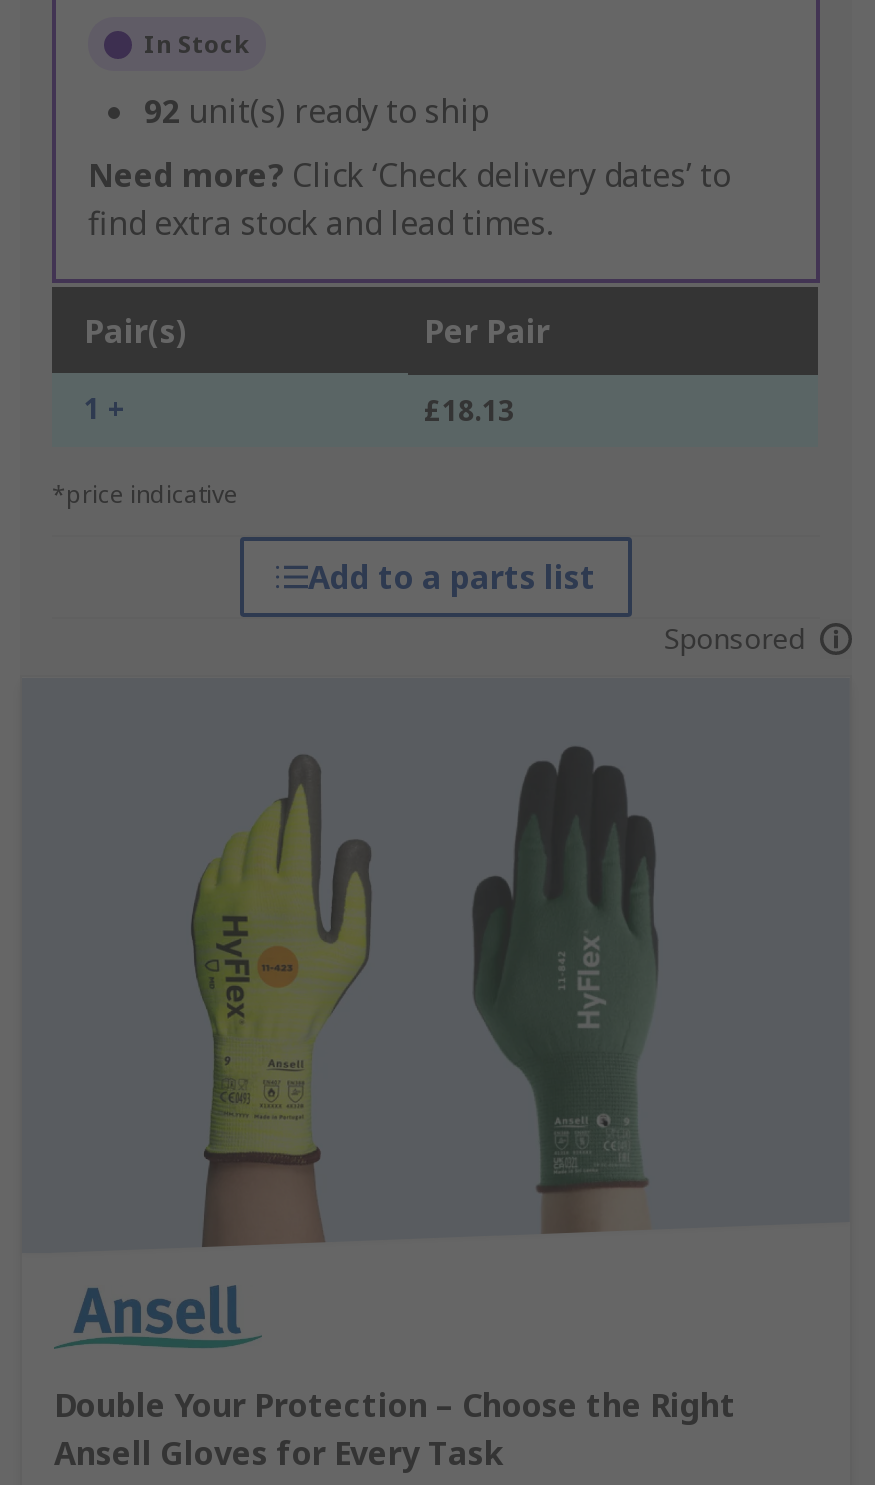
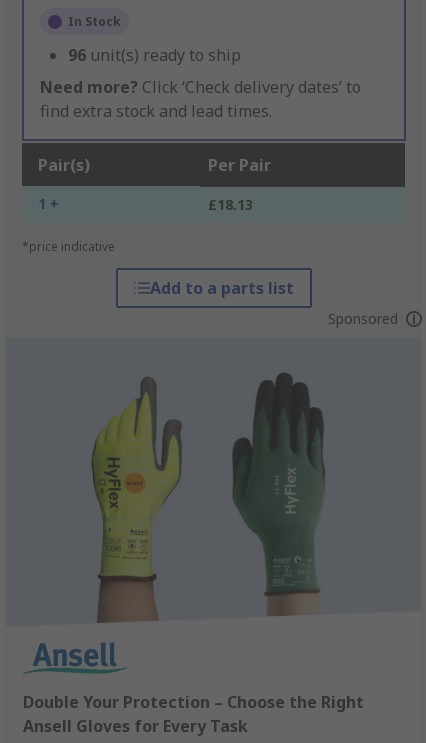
[144,90,490,134] 92 unit(s) ready to ship -> [68,44,241,66] 96 unit(s) ready to ship

